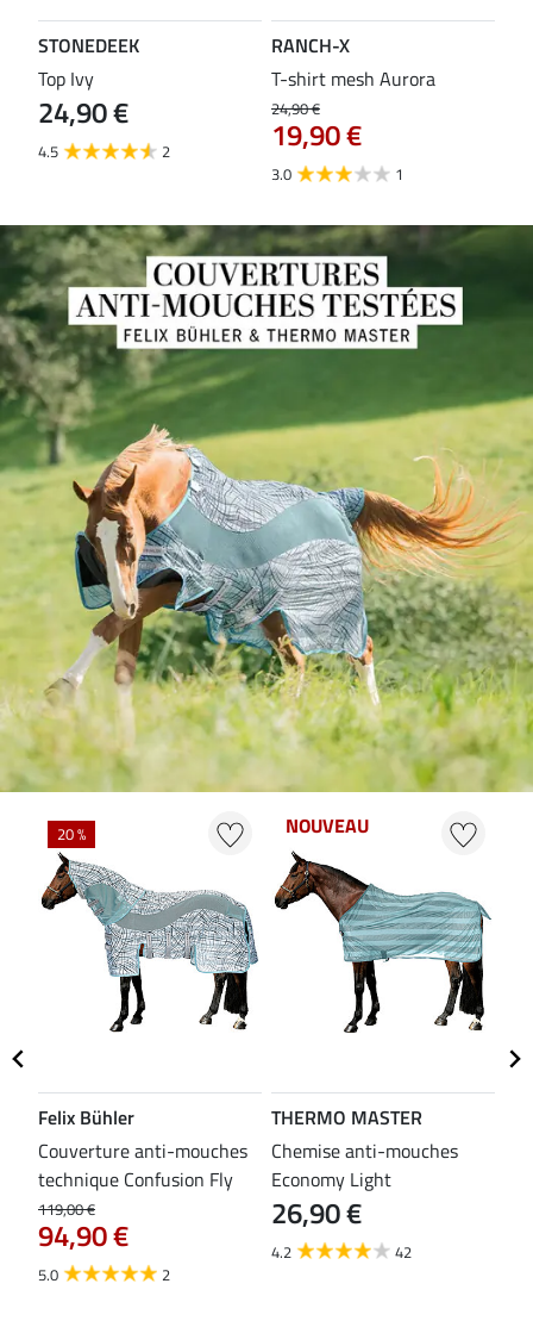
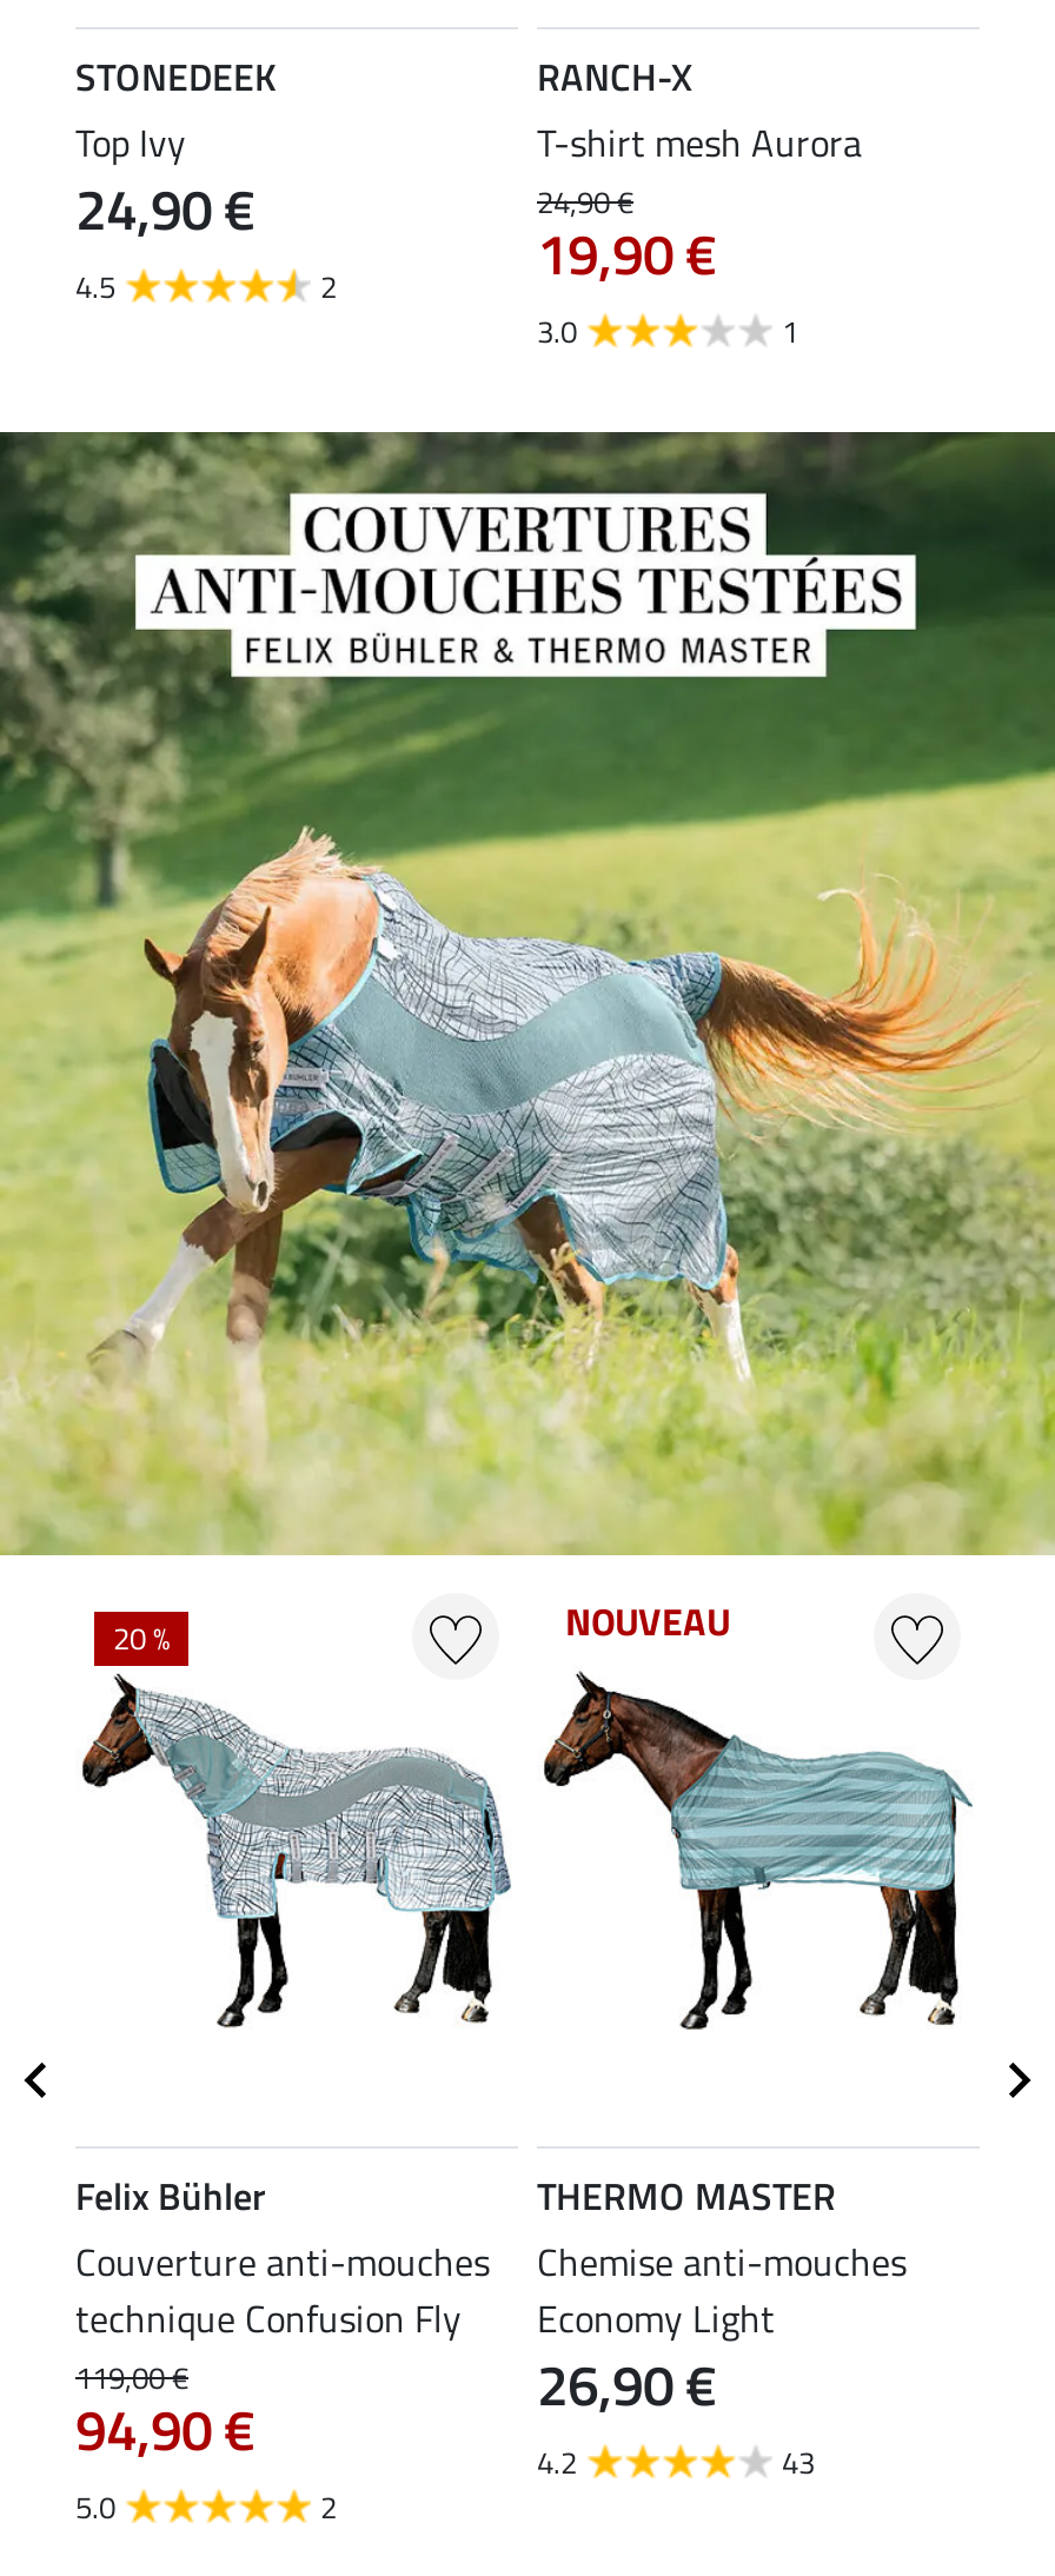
[395,1240,412,1263] 42 -> [782,2438,815,2485] 43

